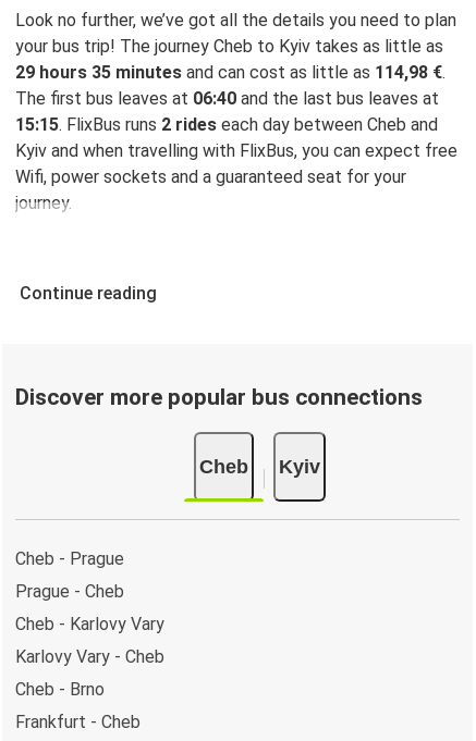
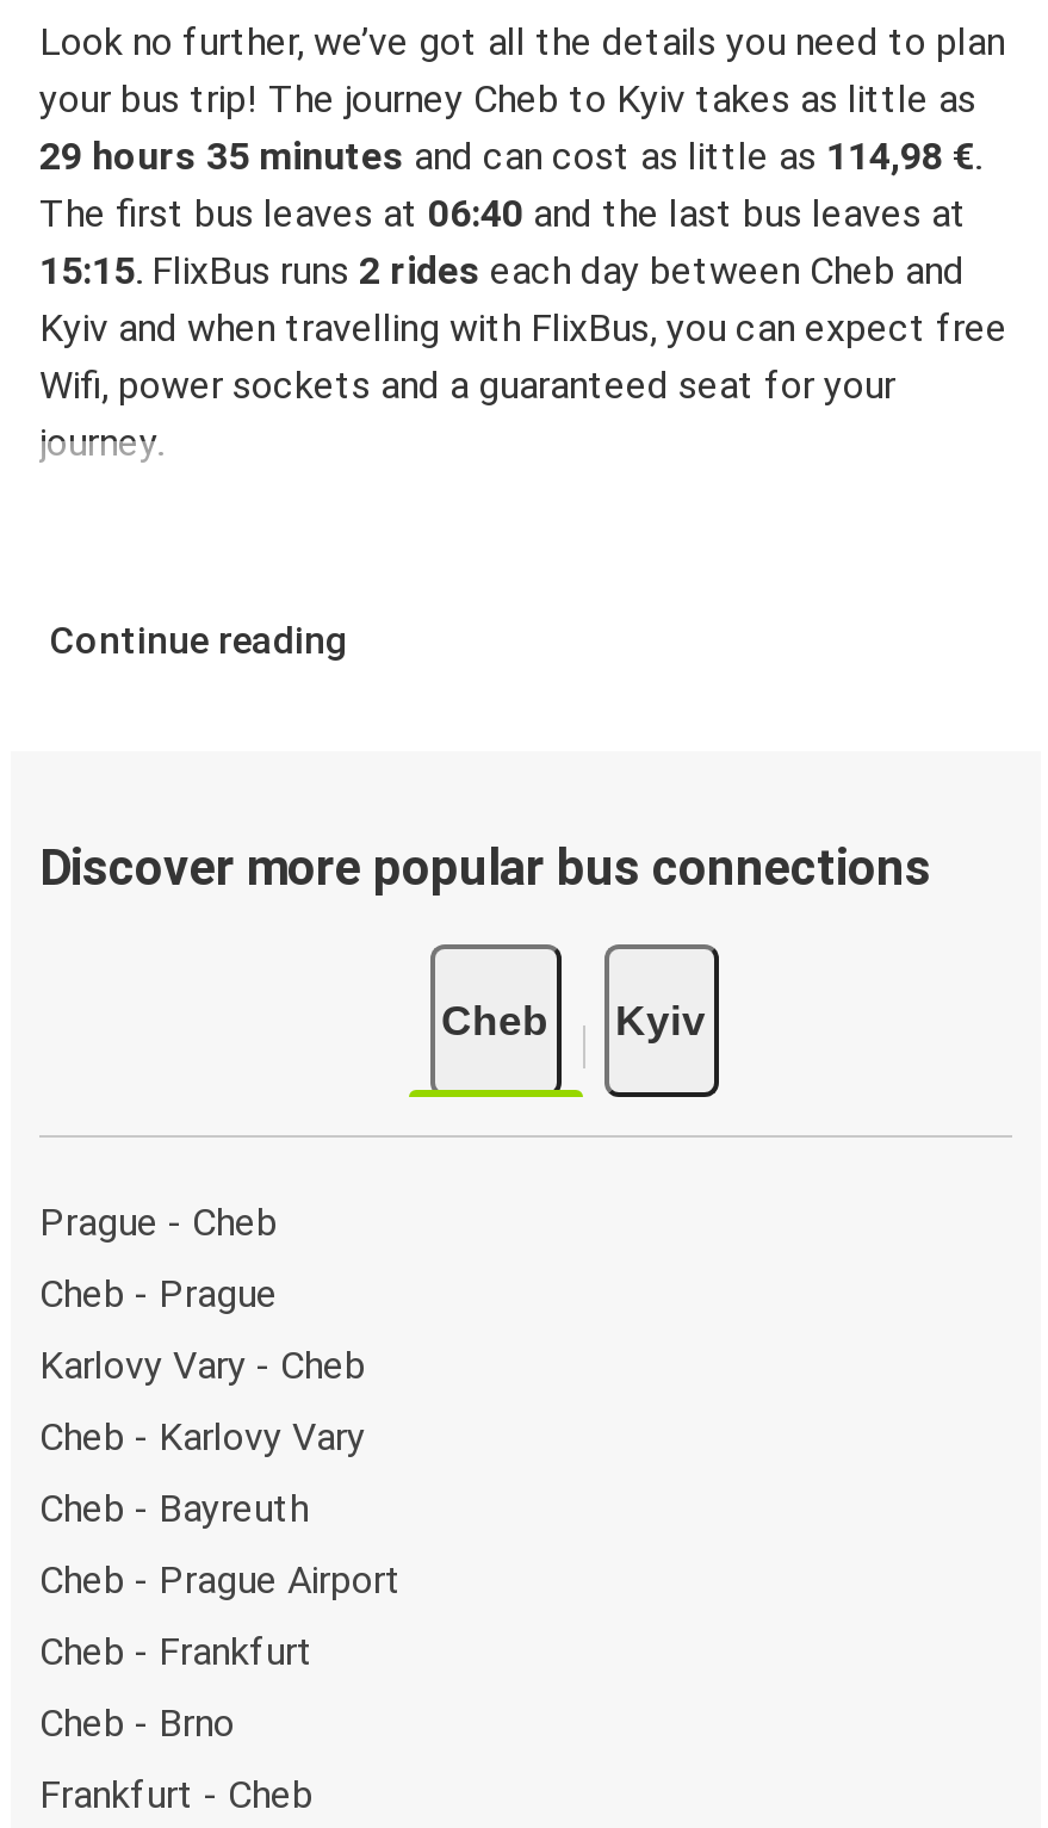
moved [15,581,124,601] -> [39,1198,278,1244]: Prague - Cheb
none -> [39,1485,402,1673] Cheb - Bayreuth | Cheb - Prague Airport | Cheb - Frankfurt
moved [15,646,164,666] -> [39,1341,366,1387]: Karlovy Vary - Cheb

